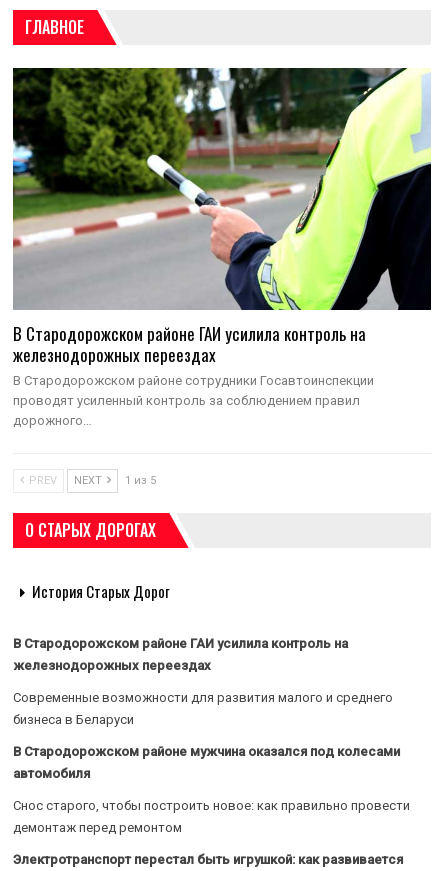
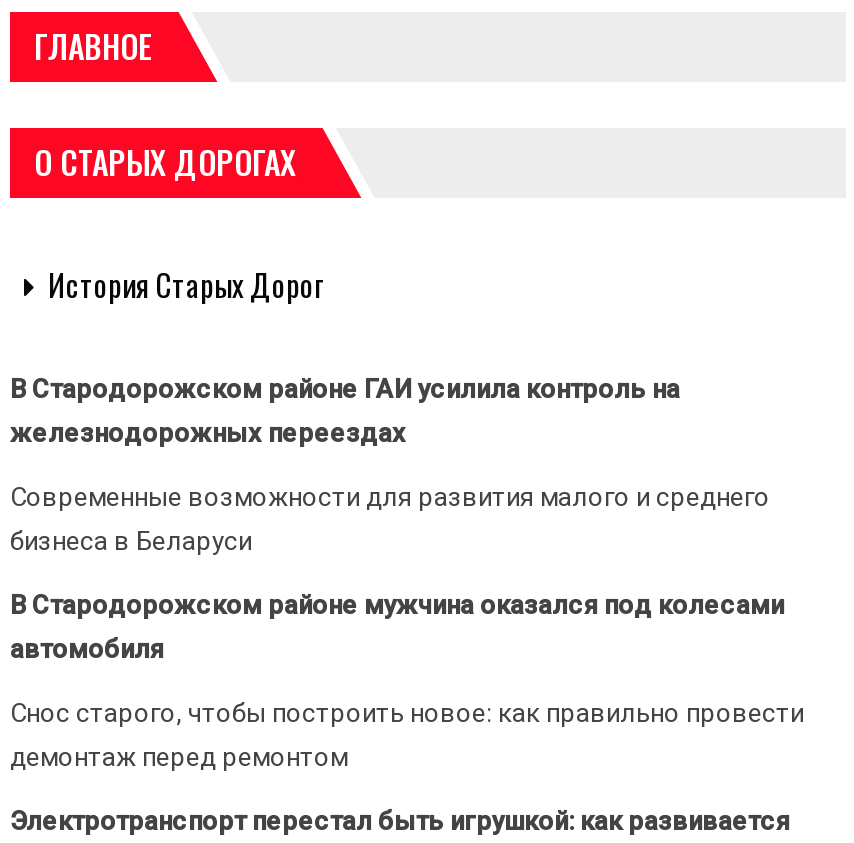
[12,67,432,428] [image] | В Стародорожском районе ГАИ усилила контроль на | железнодорожных переездах | В Стародорожском районе сотрудники Госавтоинспекции | проводят усиленный контроль за соблюдением правил | дорожного… -> none
[26,474,156,487] PREV | NEXT | 1 из 5 -> none

